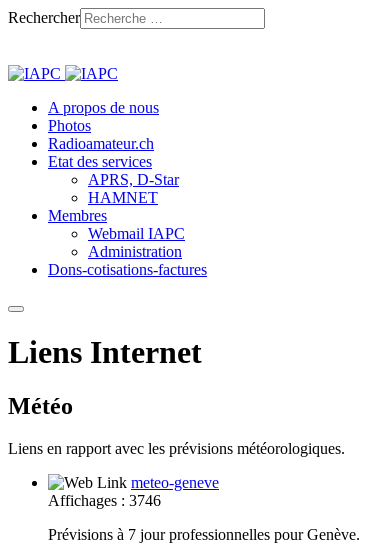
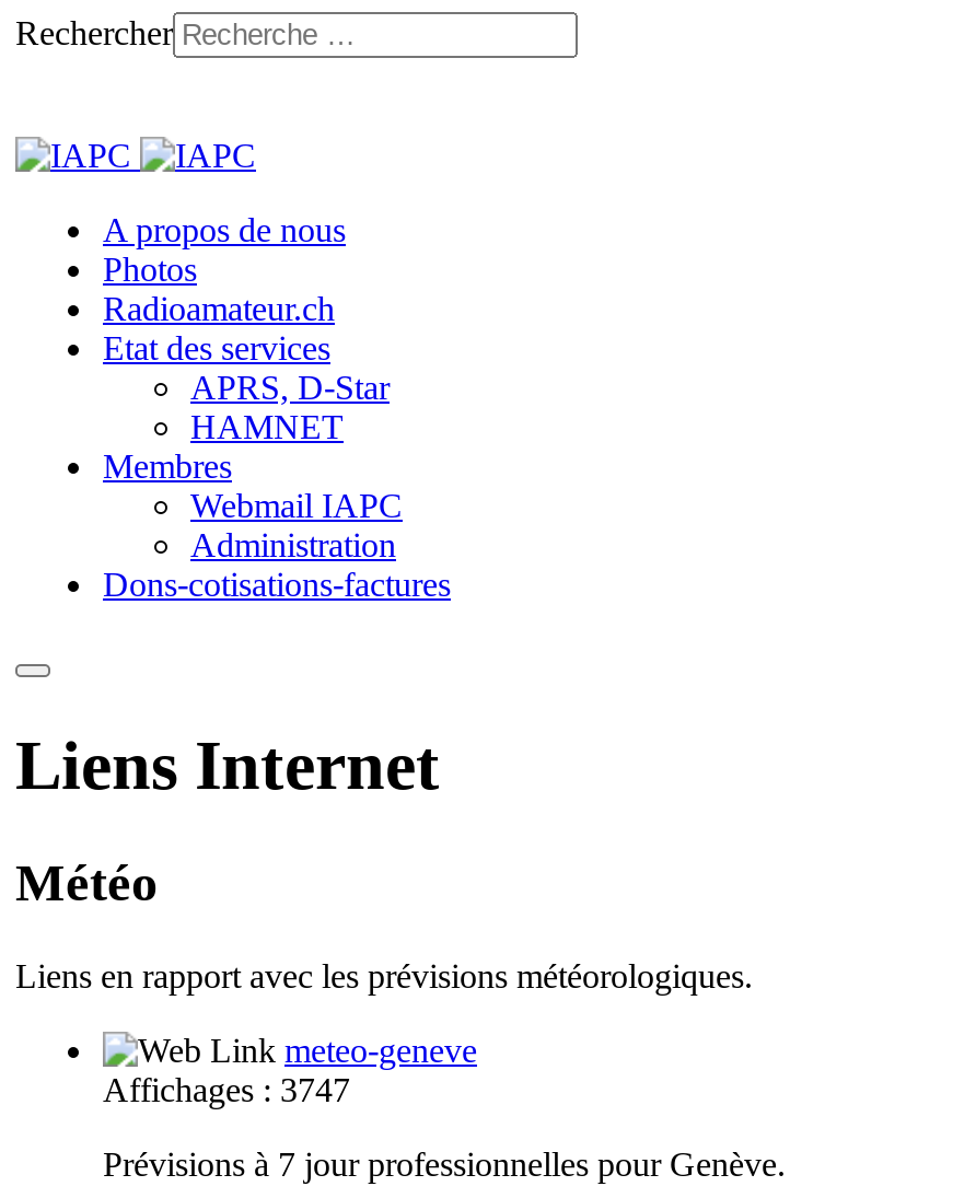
[48,492,161,509] Affichages : 3746 -> [103,1071,350,1108] Affichages : 3747

